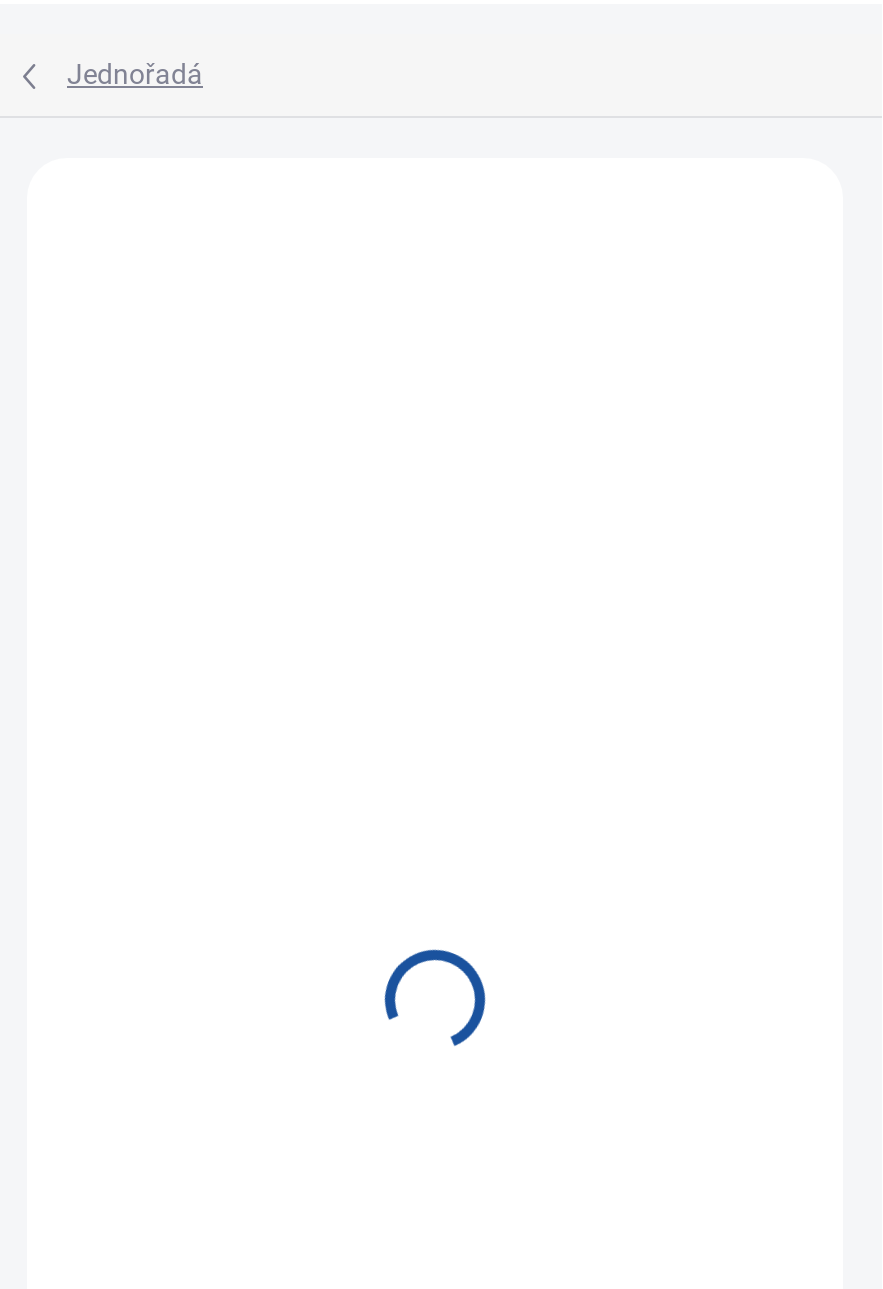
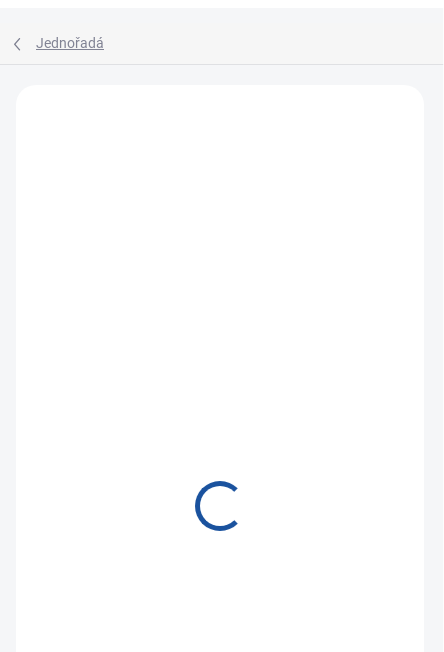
[389,952,489,1052] [image] -> [196,482,246,533] [image]

